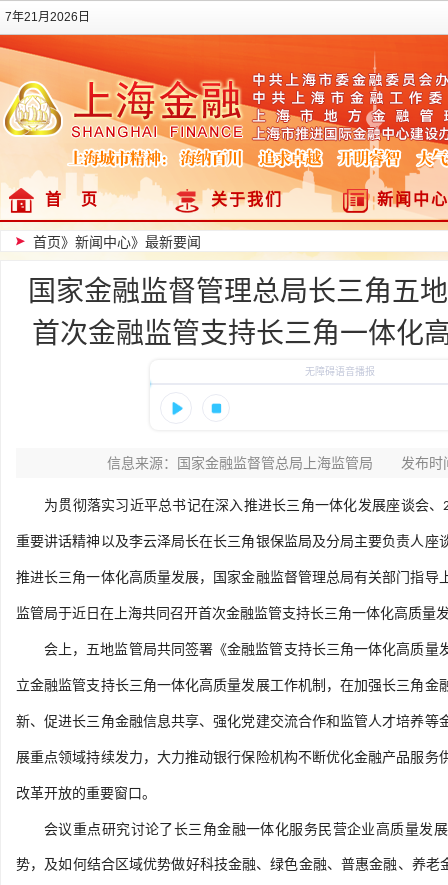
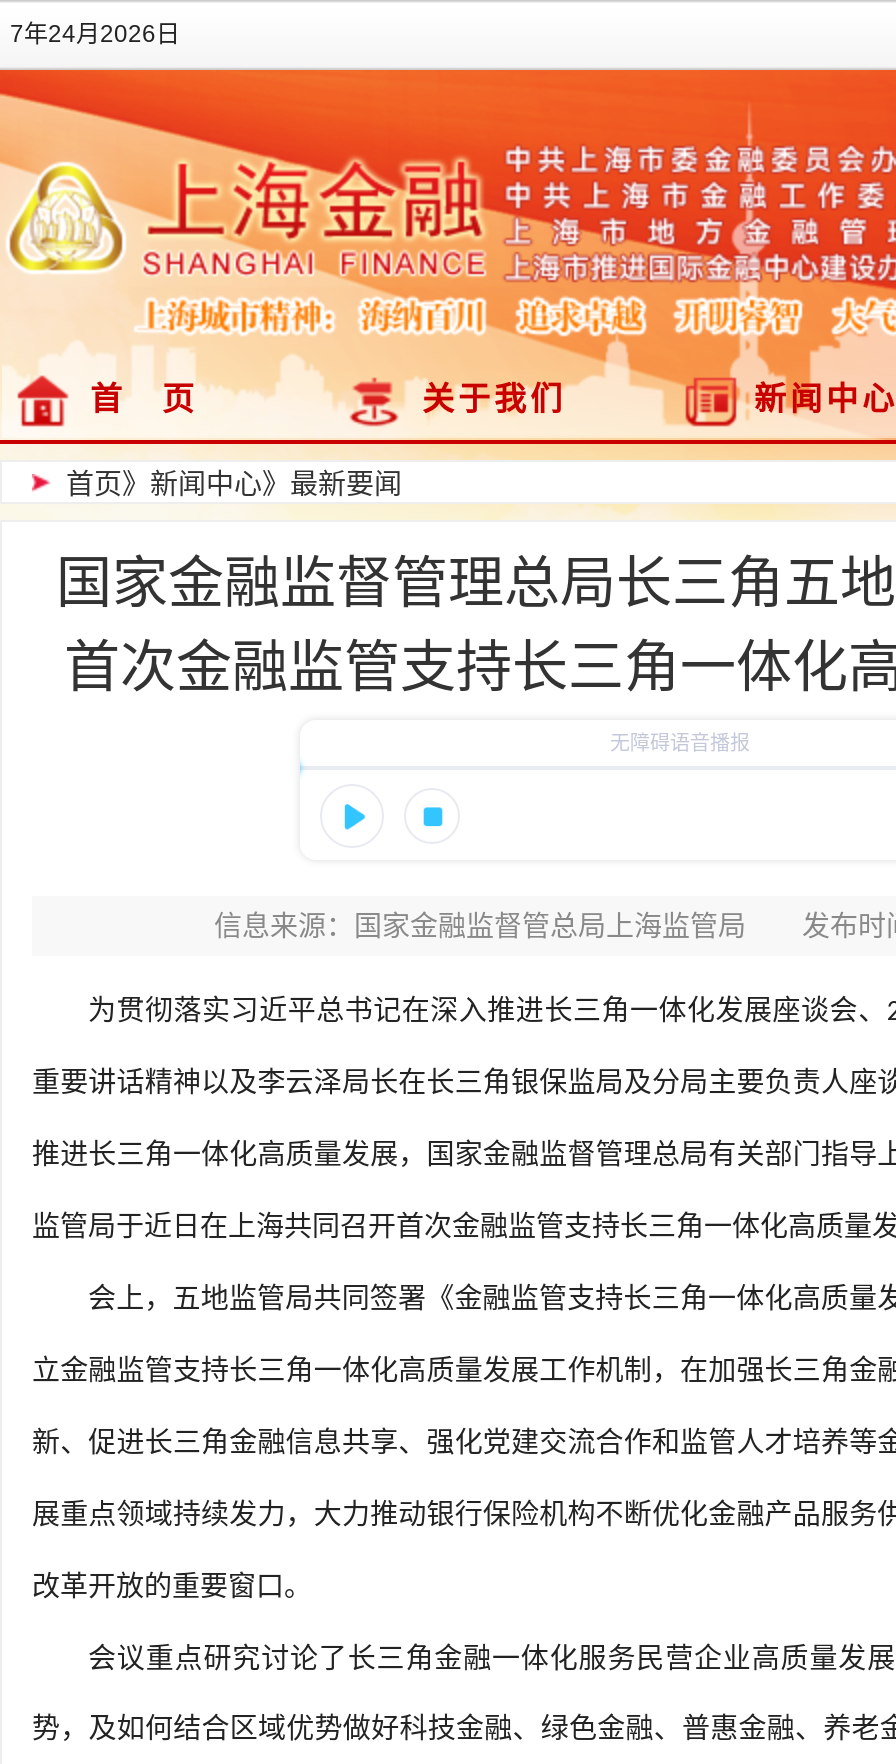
[5,10,90,24] 7年21月2026日 -> [10,20,180,48] 7年24月2026日

